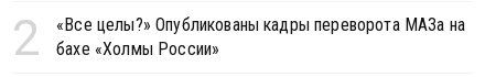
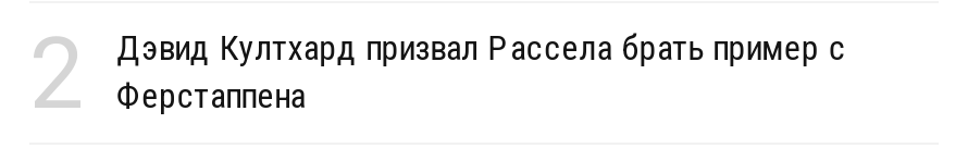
[56,14,465,59] «Все целы?» Опубликованы кадры переворота МАЗа на | бахе «Холмы России» -> [117,28,846,117] Дэвид Култхард призвал Рассела брать пример с | Ферстаппена

